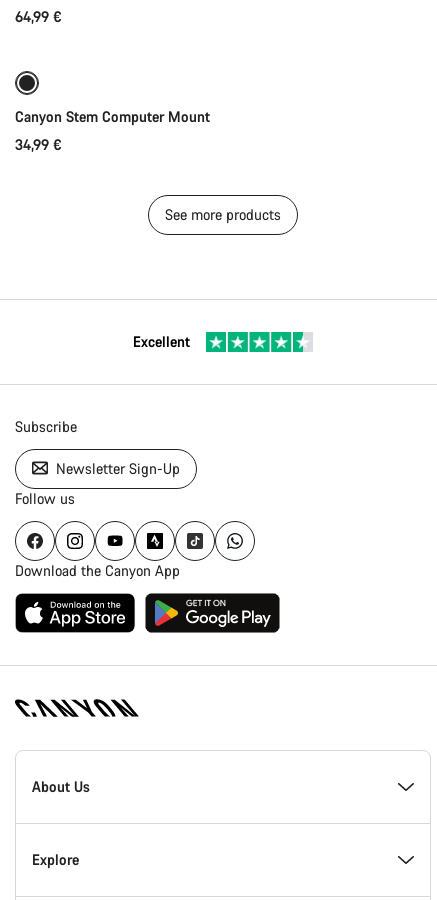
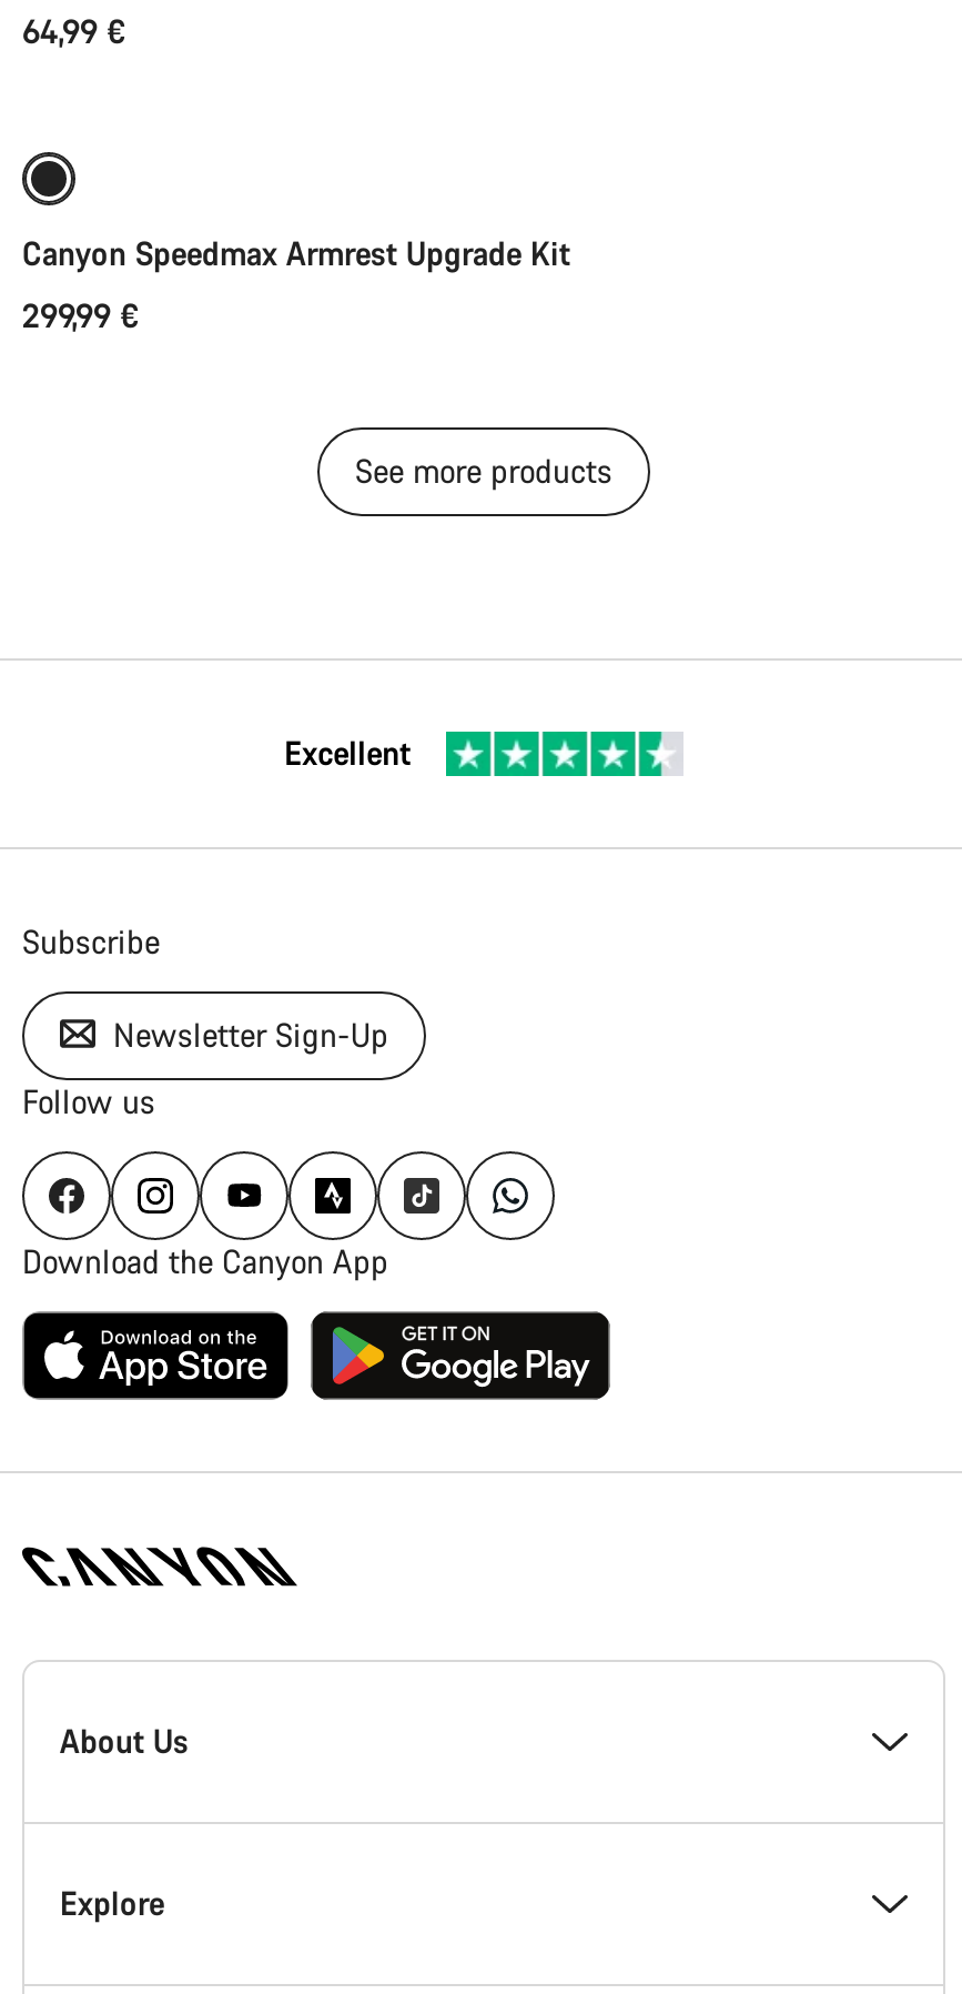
[15,107,210,126] Canyon Stem Computer Mount -> [22,232,570,274] Canyon Speedmax Armrest Upgrade Kit
[15,135,62,154] 34,99 € -> [22,294,140,336] 299,99 €

